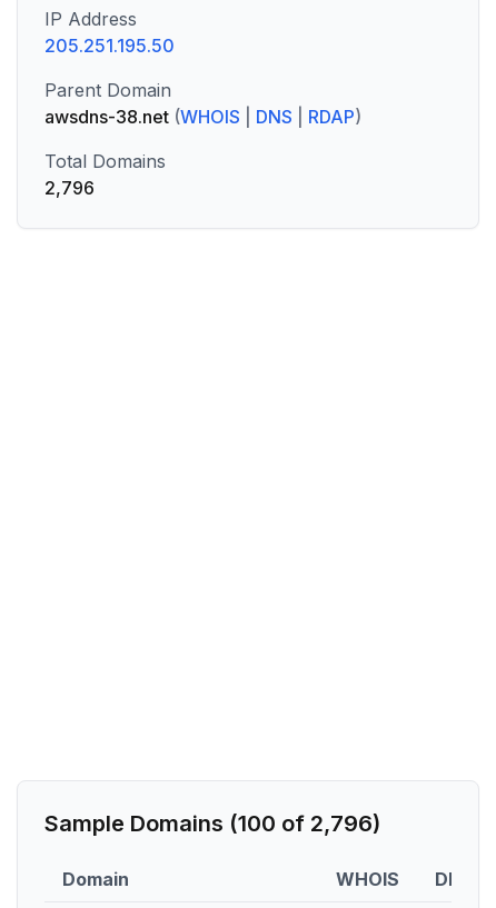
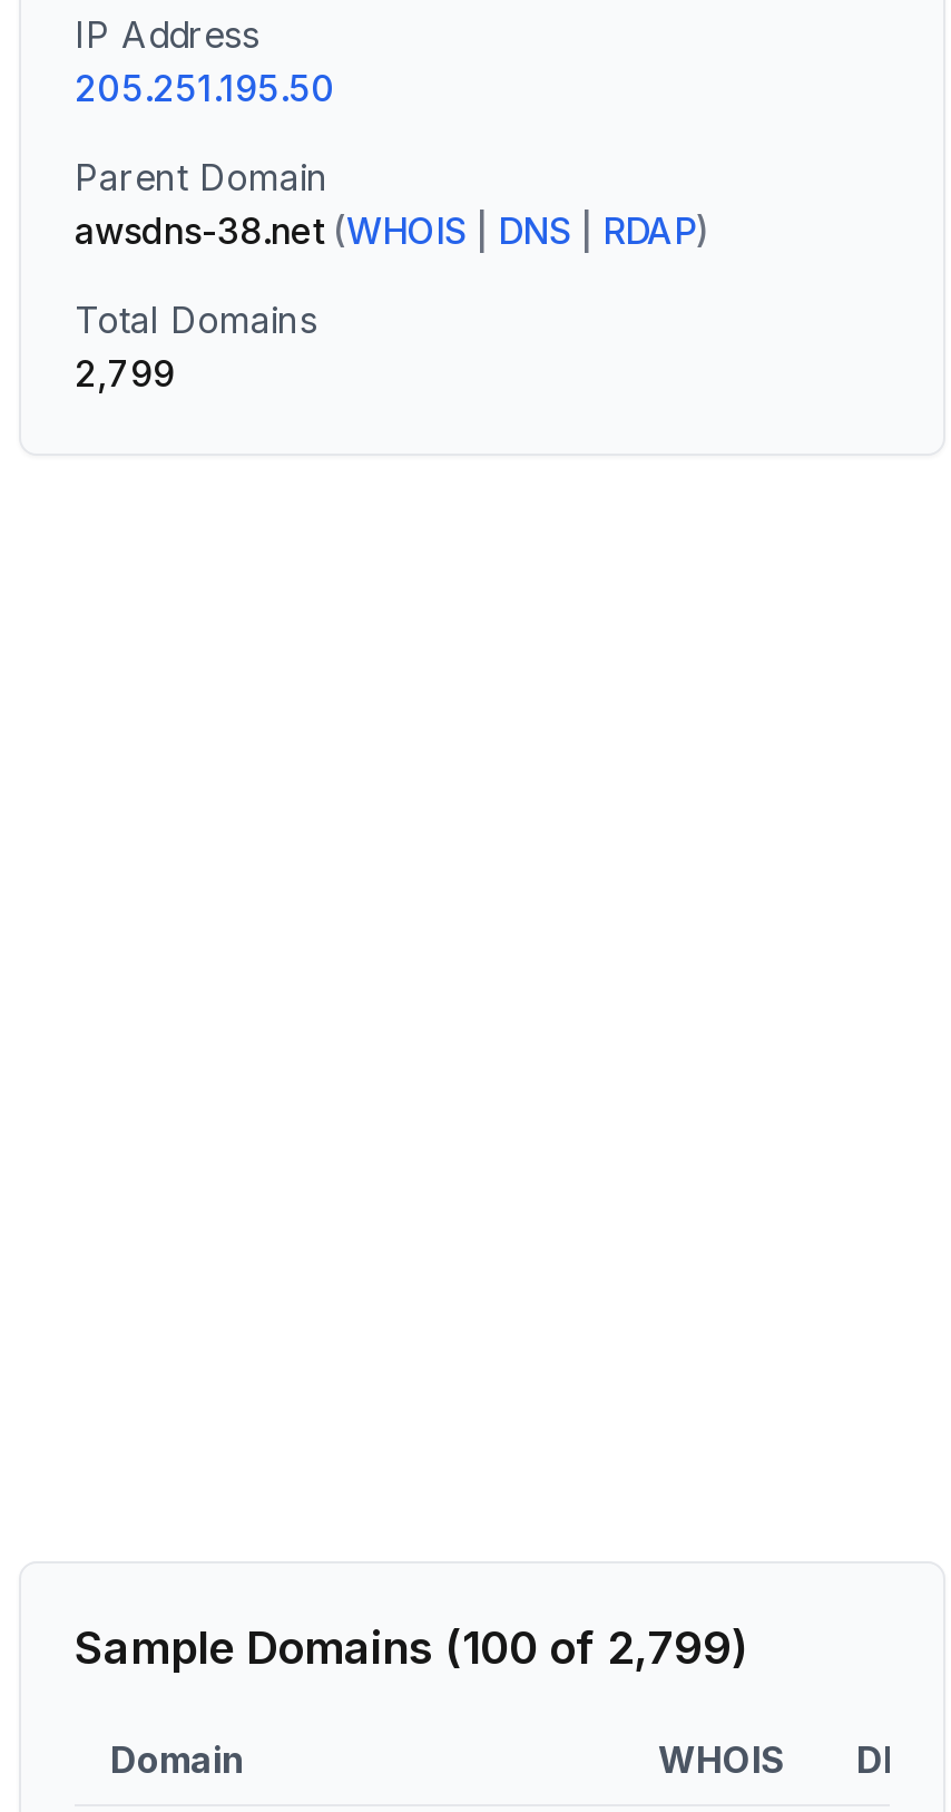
[44,177,95,199] 2,796 -> [75,351,175,396] 2,799
[44,810,380,837] Sample Domains (100 of 2,796) -> [75,1621,747,1675] Sample Domains (100 of 2,799)

